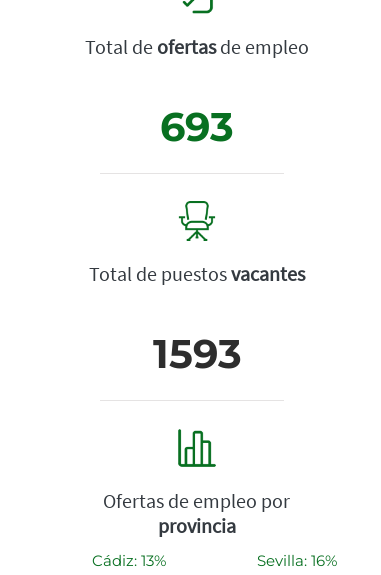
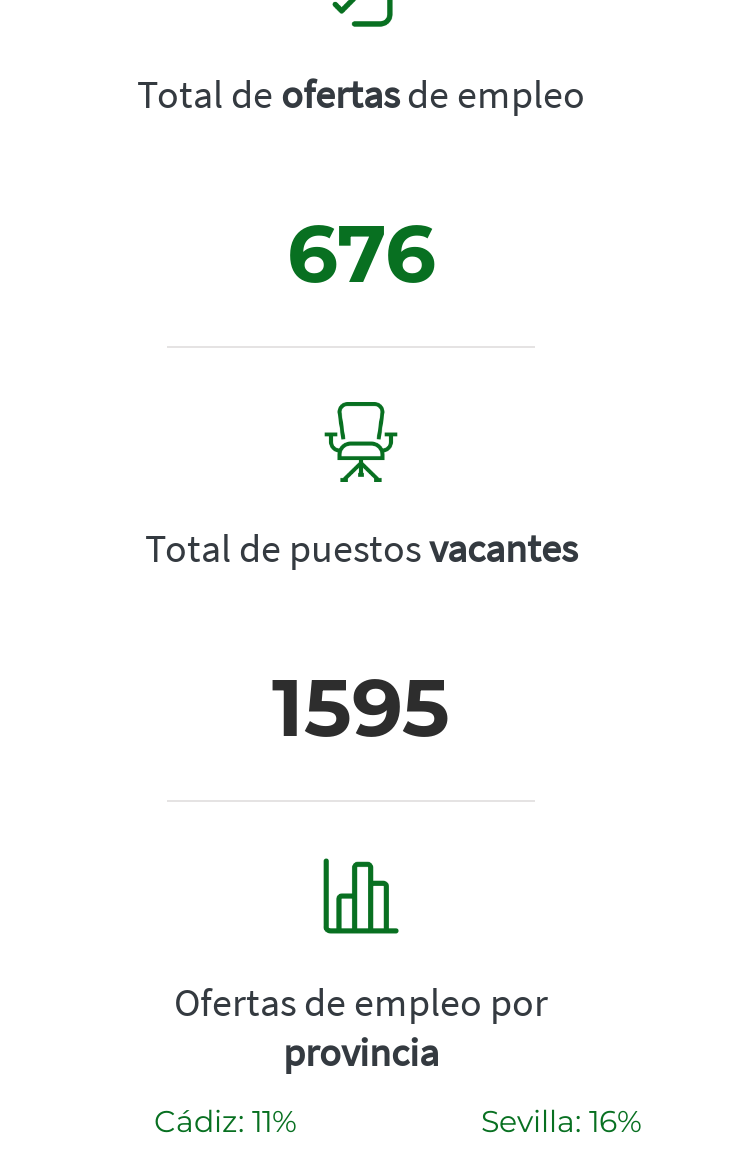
[160,102,234,151] 693 -> [287,204,435,302] 676
[152,329,241,378] 1593 -> [272,658,450,756] 1595
[92,551,166,570] Cádiz: 13% -> [154,1102,296,1140] Cádiz: 11%

